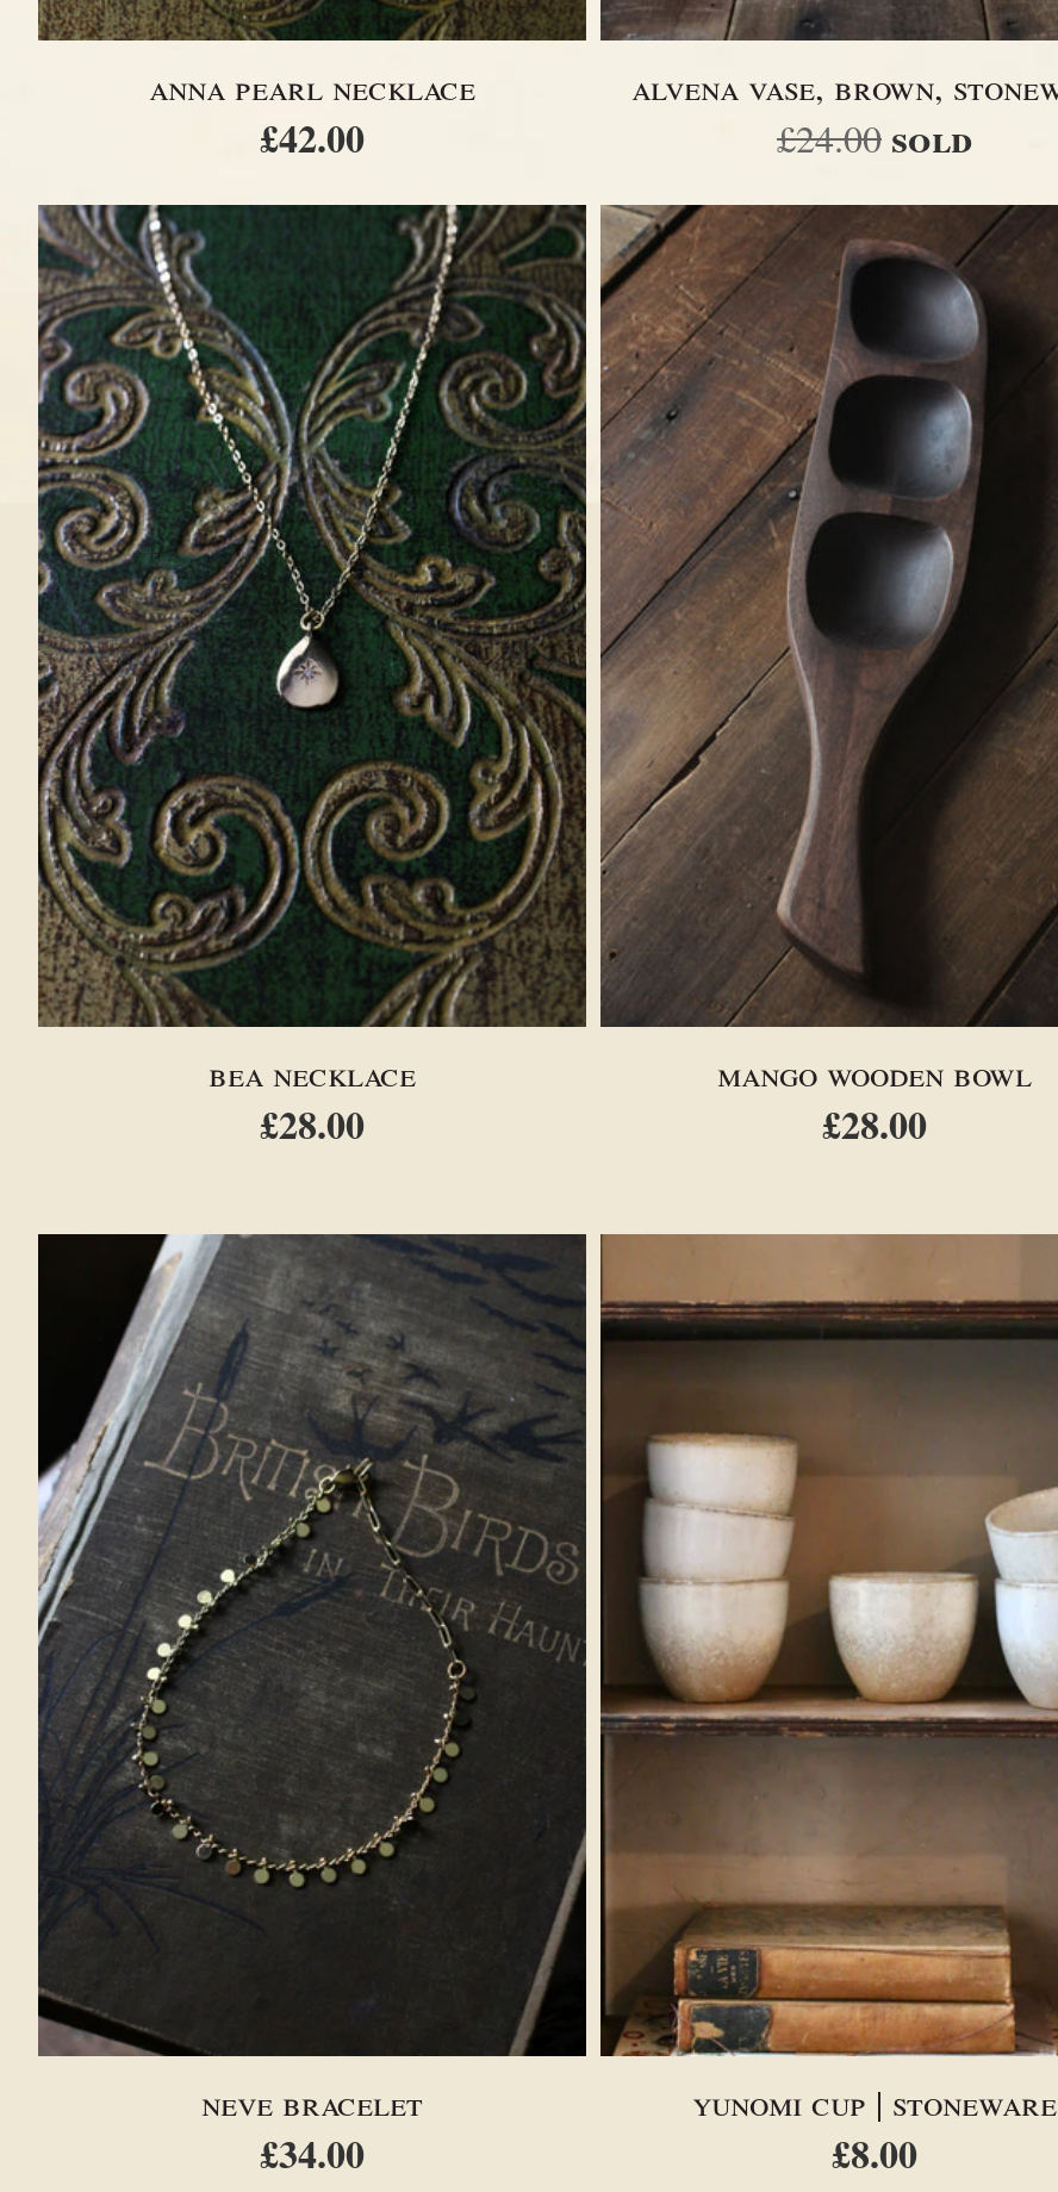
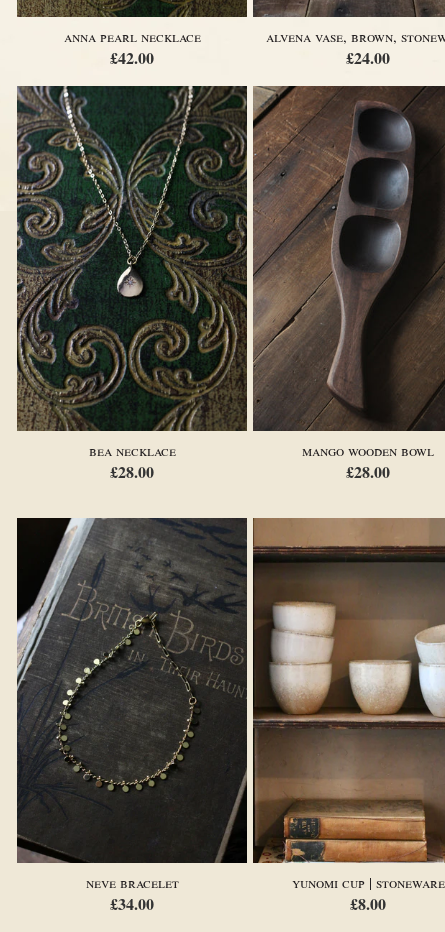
[777,109,972,164] £24.00 sold -> [346,46,390,69] £24.00

